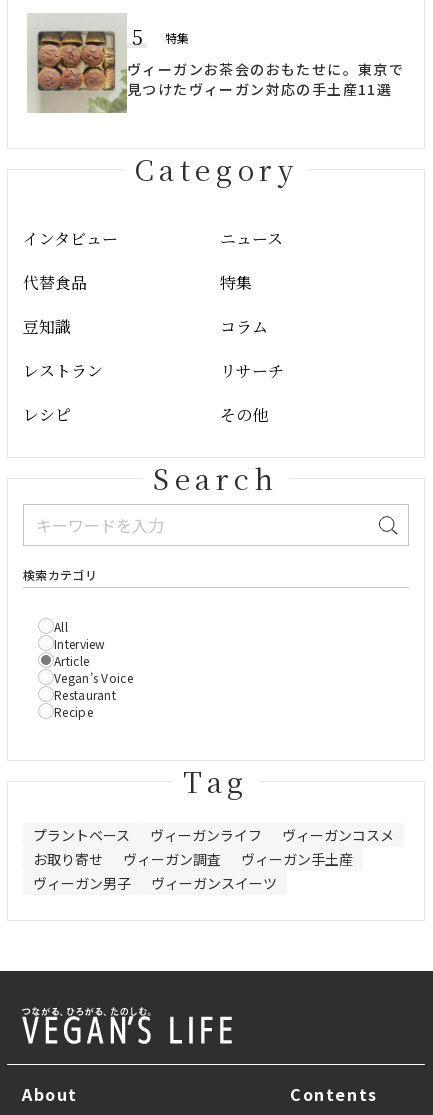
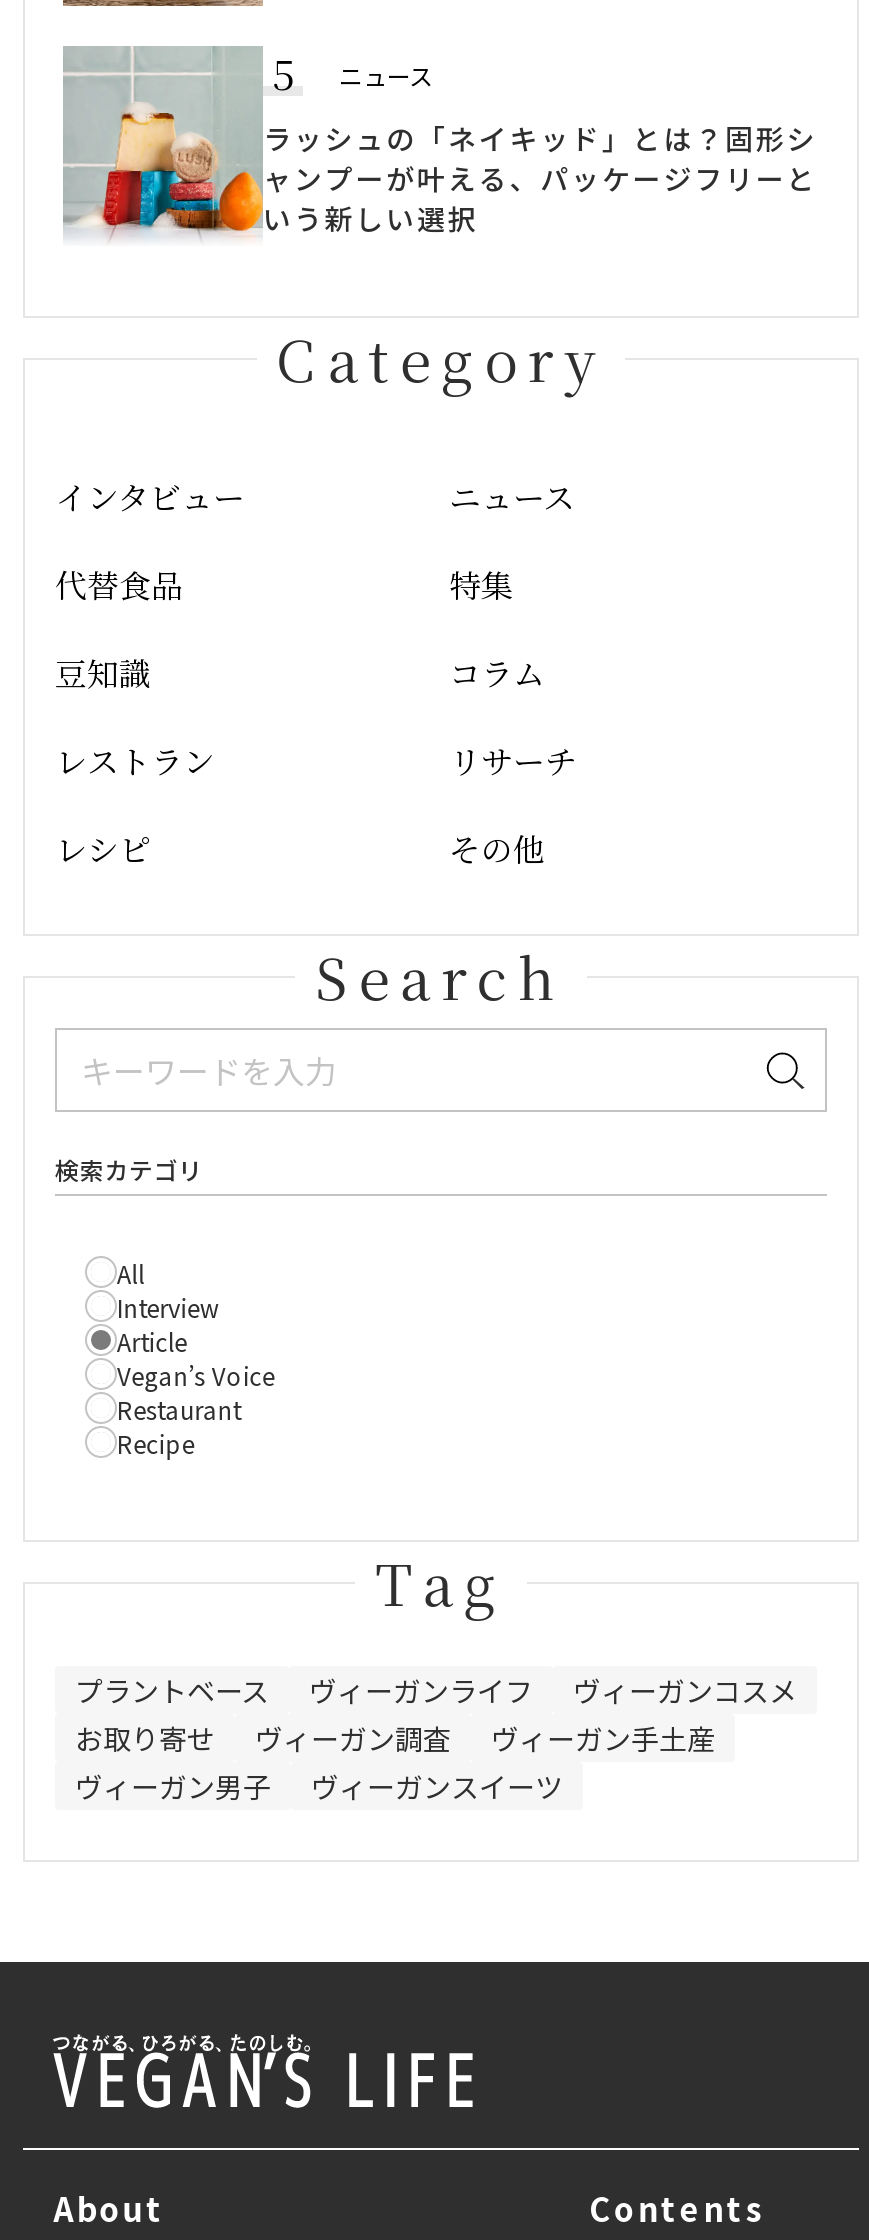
[27,13,404,114] [image] | ヴィーガンお茶会のおもたせに。東京で | 見つけたヴィーガン対応の手土産11選 -> [63,28,817,242] [image] | ラッシュの「ネイキッド」とは？固形シ | ャンプーが叶える、パッケージフリーと | いう新しい選択
[165,29,189,46] 特集 -> [339,58,433,92] ニュース

